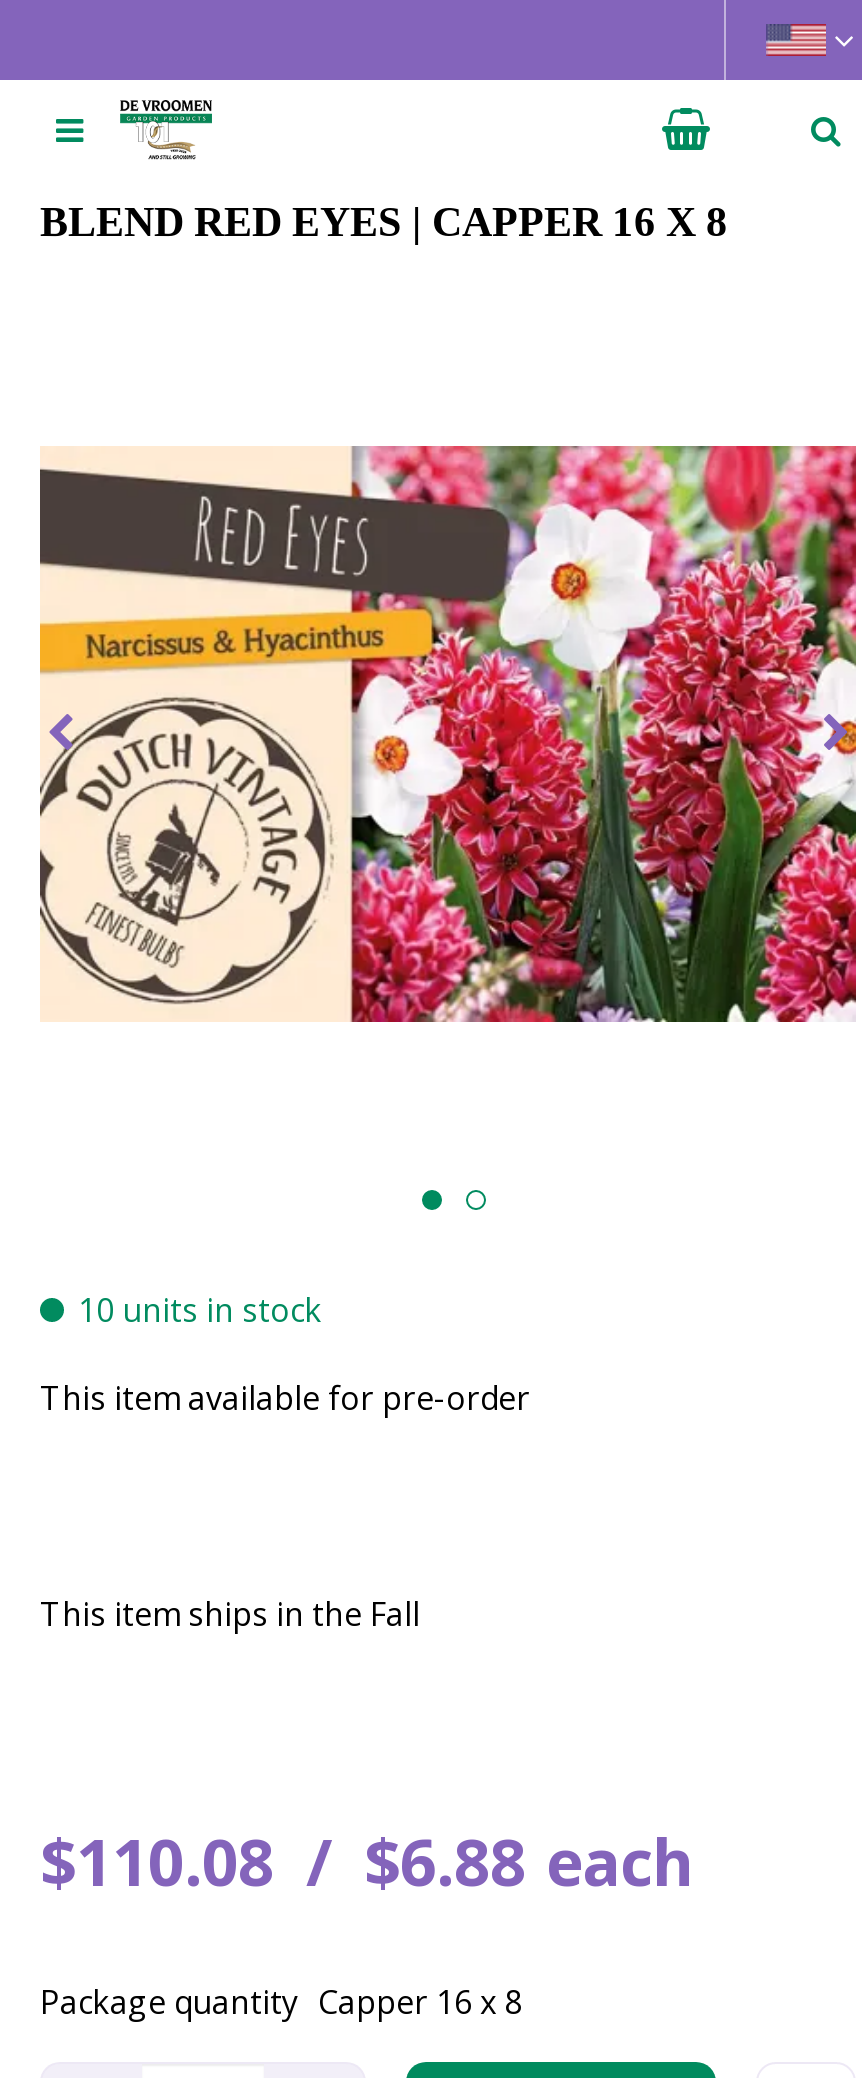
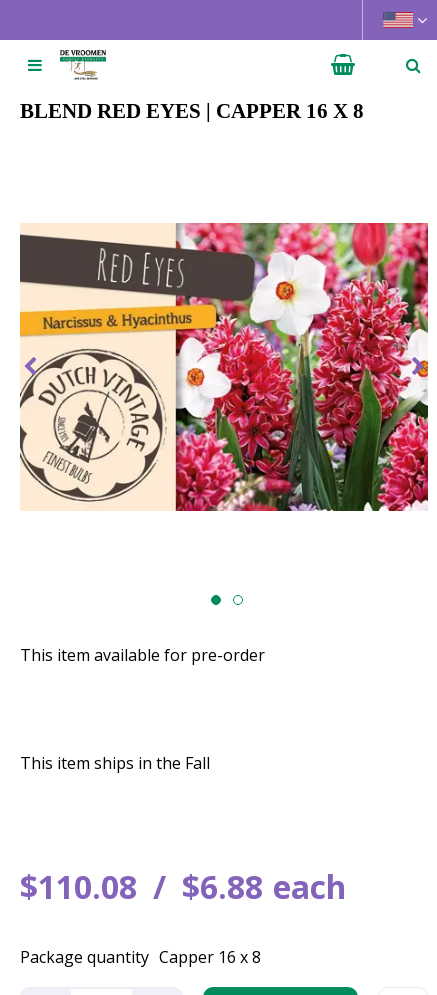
[78,1288,322,1332] 10 units in stock -> none

